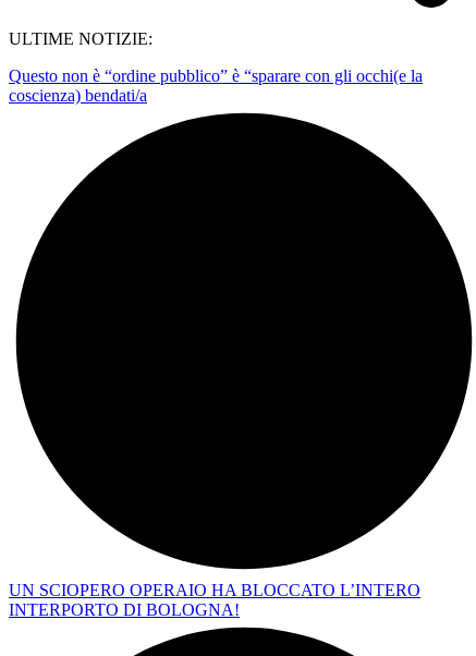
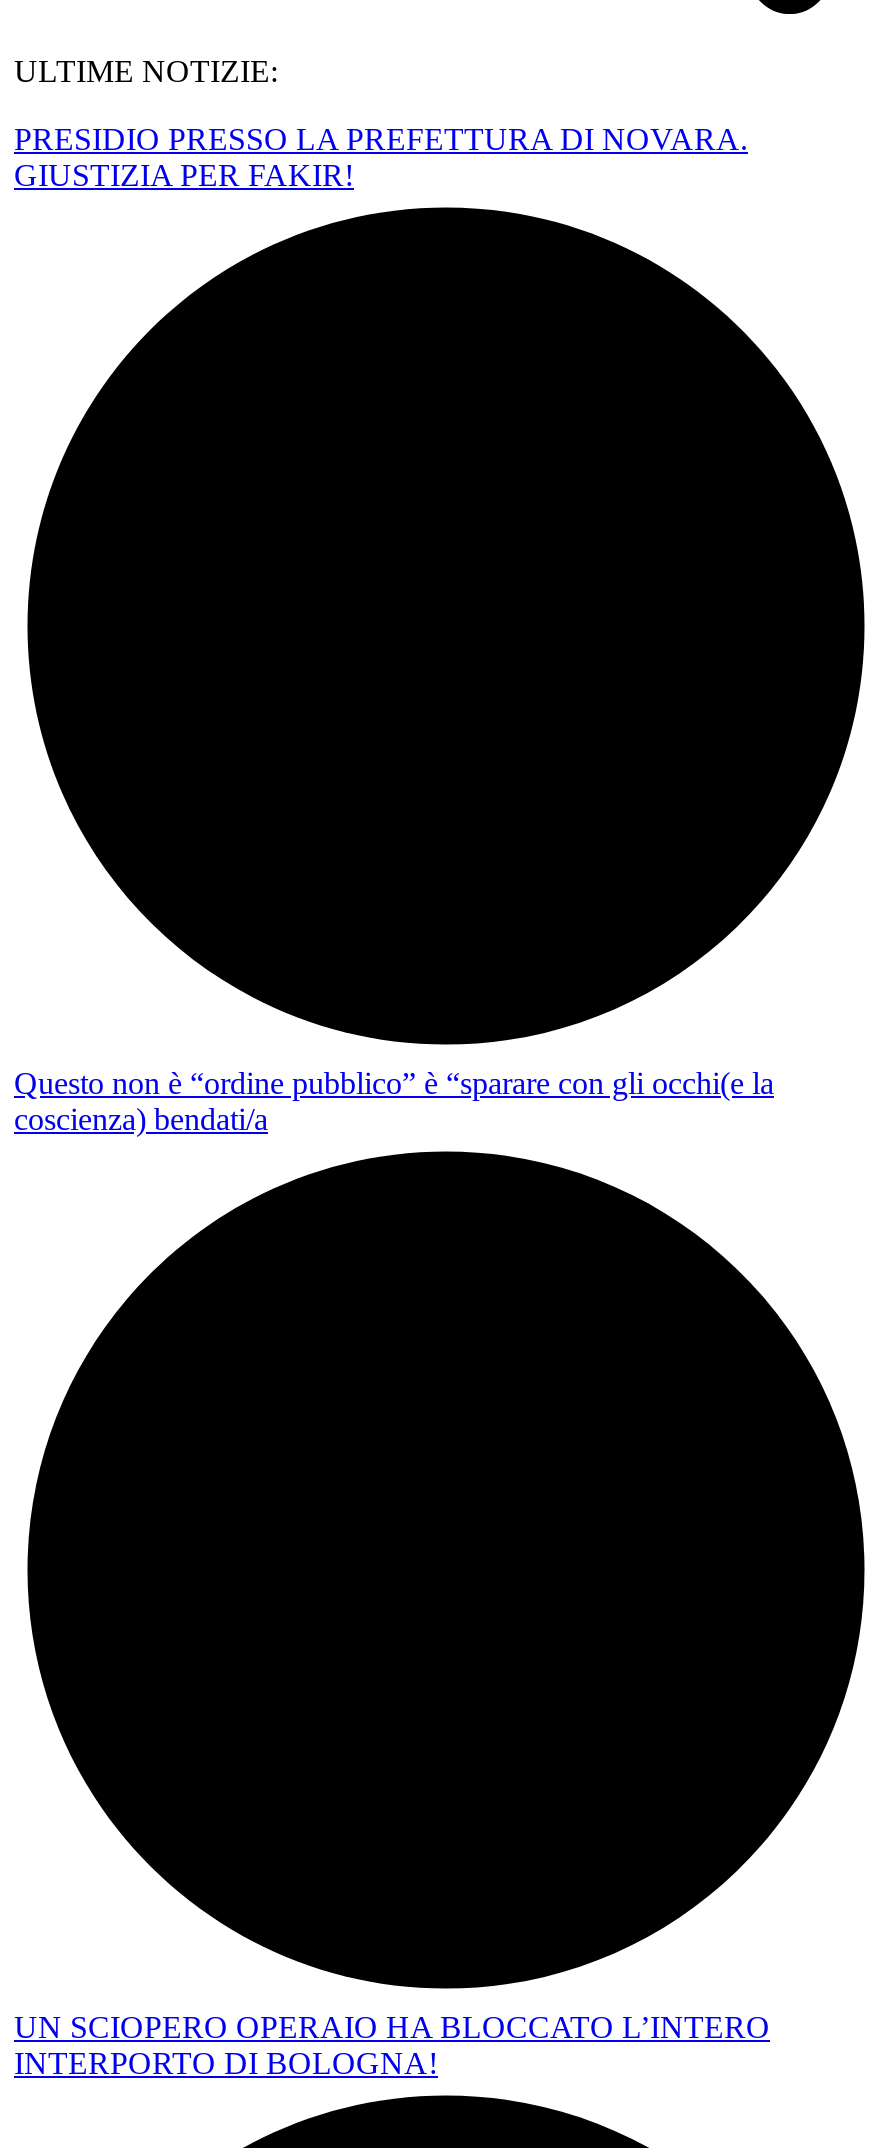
none -> [14,122,748,192] PRESIDIO PRESSO LA PREFETTURA DI NOVARA. | GIUSTIZIA PER FAKIR!

